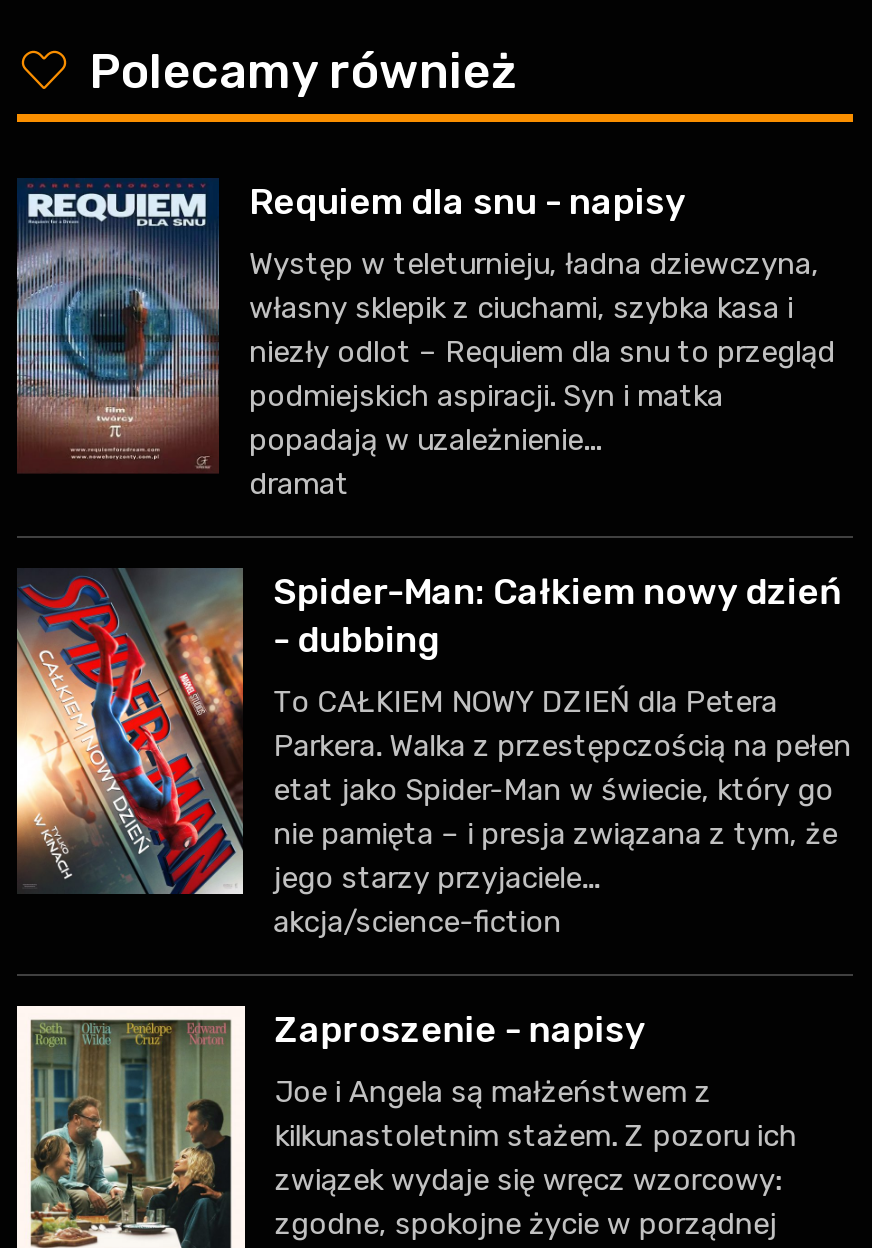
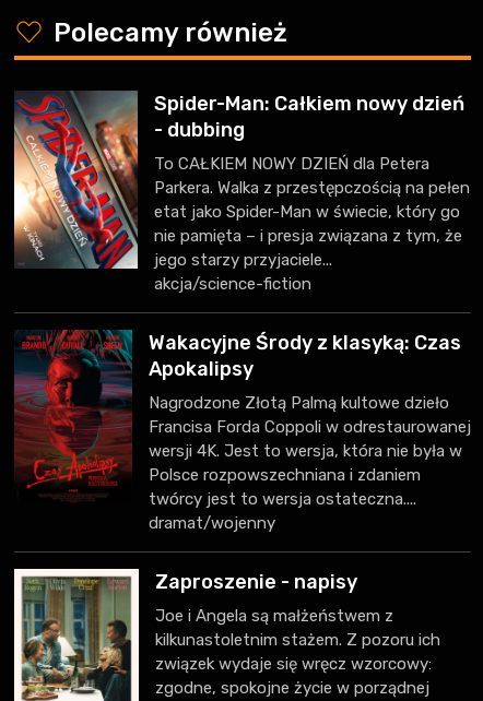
[15,178,835,502] [image] | Requiem dla snu - napisy | Występ w teleturnieju, ładna dziewczyna, | własny sklepik z ciuchami, szybka kasa i | niezły odlot – Requiem dla snu to przegląd | podmiejskich aspiracji. Syn i matka | popadają w uzależnienie... | dramat -> none
moved [13,566,851,940] -> [12,90,470,294]: [image] | Spider-Man: Całkiem nowy dzień | - dubbing | ... | jego starzy przyjaciele... | akcja/science-fiction
none -> [14,330,471,533] [image] | Wakacyjne Środy z klasyką: Czas | Apokalipsy | Nagrodzone Złotą Palmą kultowe dzieło | Francisa Forda Coppoli w odrestaurowanej | wersji 4K. Jest to wersja, która nie była w | Polsce rozpowszechniana i zdaniem | twórcy jest to wersja ostateczna.... | dramat/wojenny

